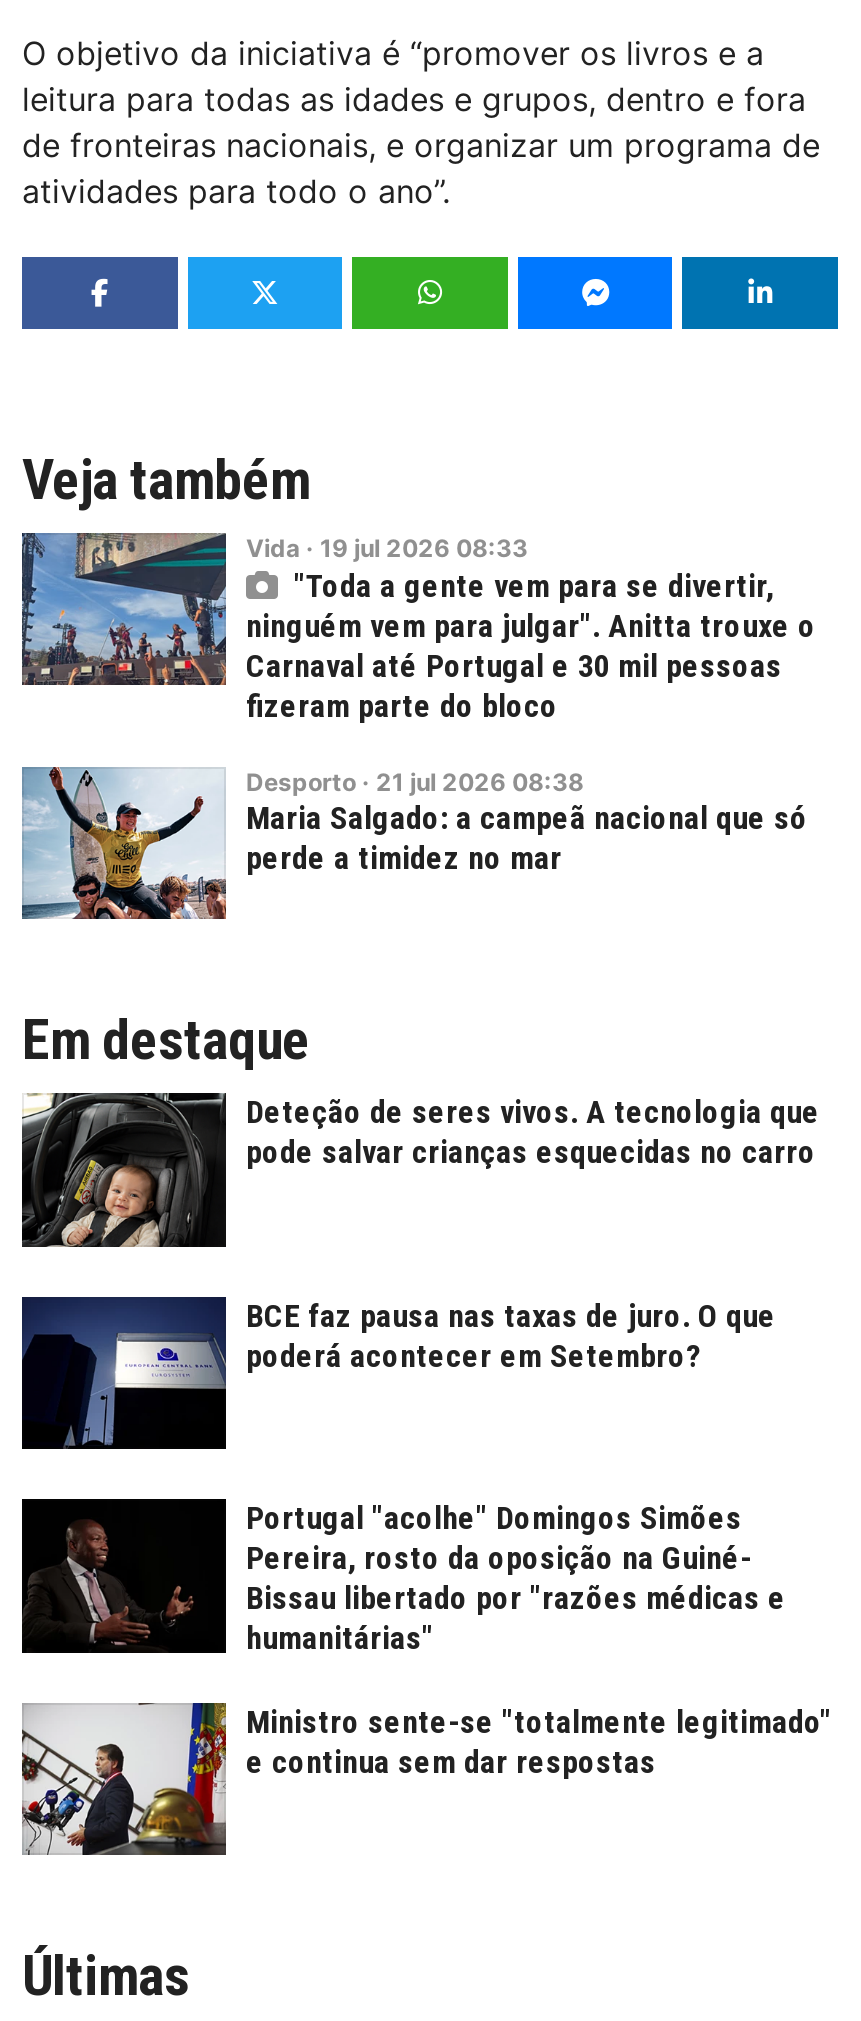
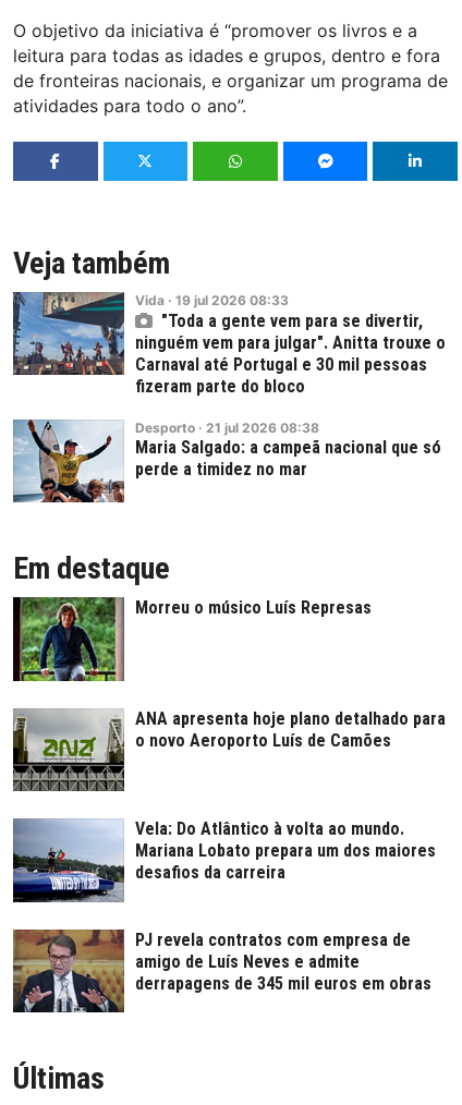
[22,1091,820,1249] [image] | Deteção de seres vivos. A tecnologia que | pode salvar crianças esquecidas no carro -> [12,596,372,682] [image] | Morreu o músico Luís Represas
[22,1295,776,1451] [image] | BCE faz pausa nas taxas de juro. O que | poderá acontecer em Setembro? -> [12,708,446,792] [image] | ANA apresenta hoje plano detalhado para | o novo Aeroporto Luís de Camões
[20,1497,786,1658] [image] | Portugal "acolhe" Domingos Simões | Pereira, rosto da oposição na Guiné- | Bissau libertado por "razões médicas e | humanitárias" -> [12,818,436,903] [image] | Vela: Do Atlântico à volta ao mundo. | Mariana Lobato prepara um dos maiores | desafios da carreira
[22,1701,832,1855] [image] | Ministro sente-se "totalmente legitimado" | e continua sem dar respostas -> [13,928,431,1013] [image] | PJ revela contratos com empresa de | amigo de Luís Neves e admite | derrapagens de 345 mil euros em obras

